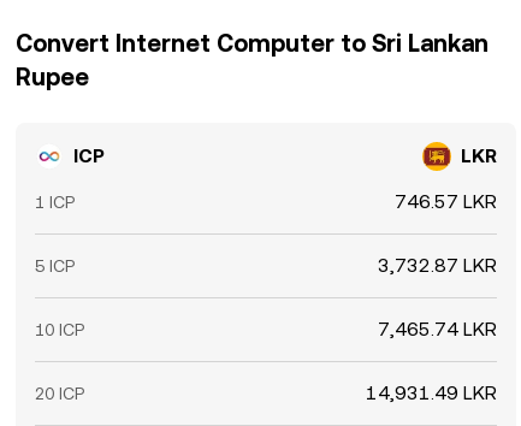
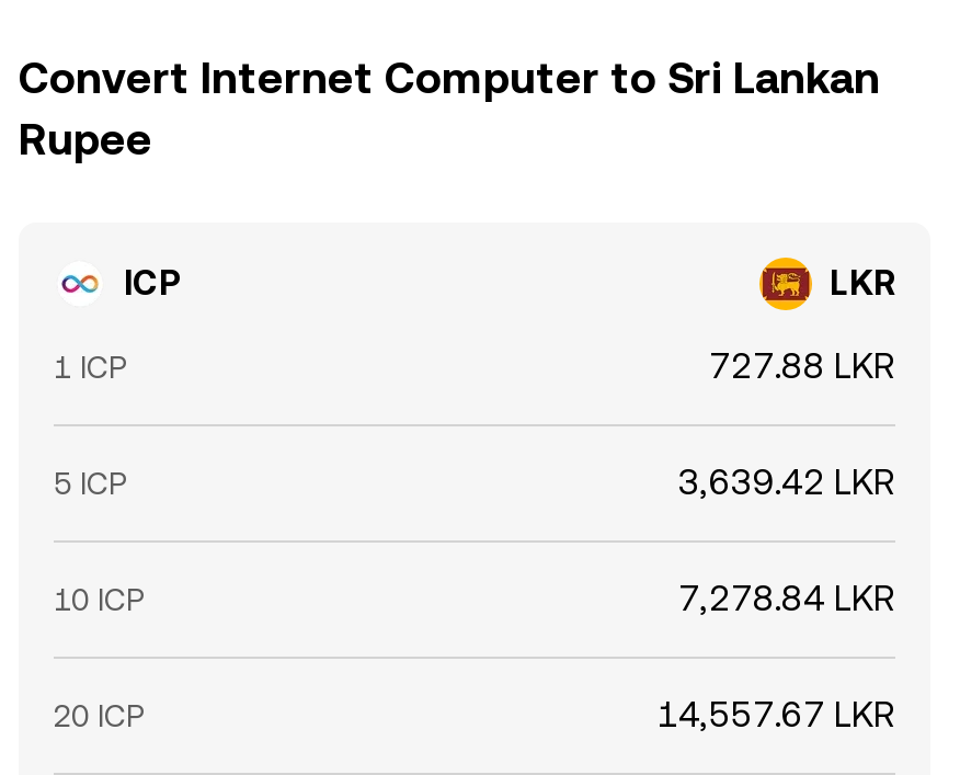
[395,190,497,213] 746.57 LKR -> [709,345,895,387] 727.88 LKR
[378,254,497,277] 3,732.87 LKR -> [678,461,895,503] 3,639.42 LKR
[378,318,497,341] 7,465.74 LKR -> [678,578,895,619] 7,278.84 LKR
[366,381,497,404] 14,931.49 LKR -> [656,694,895,736] 14,557.67 LKR

